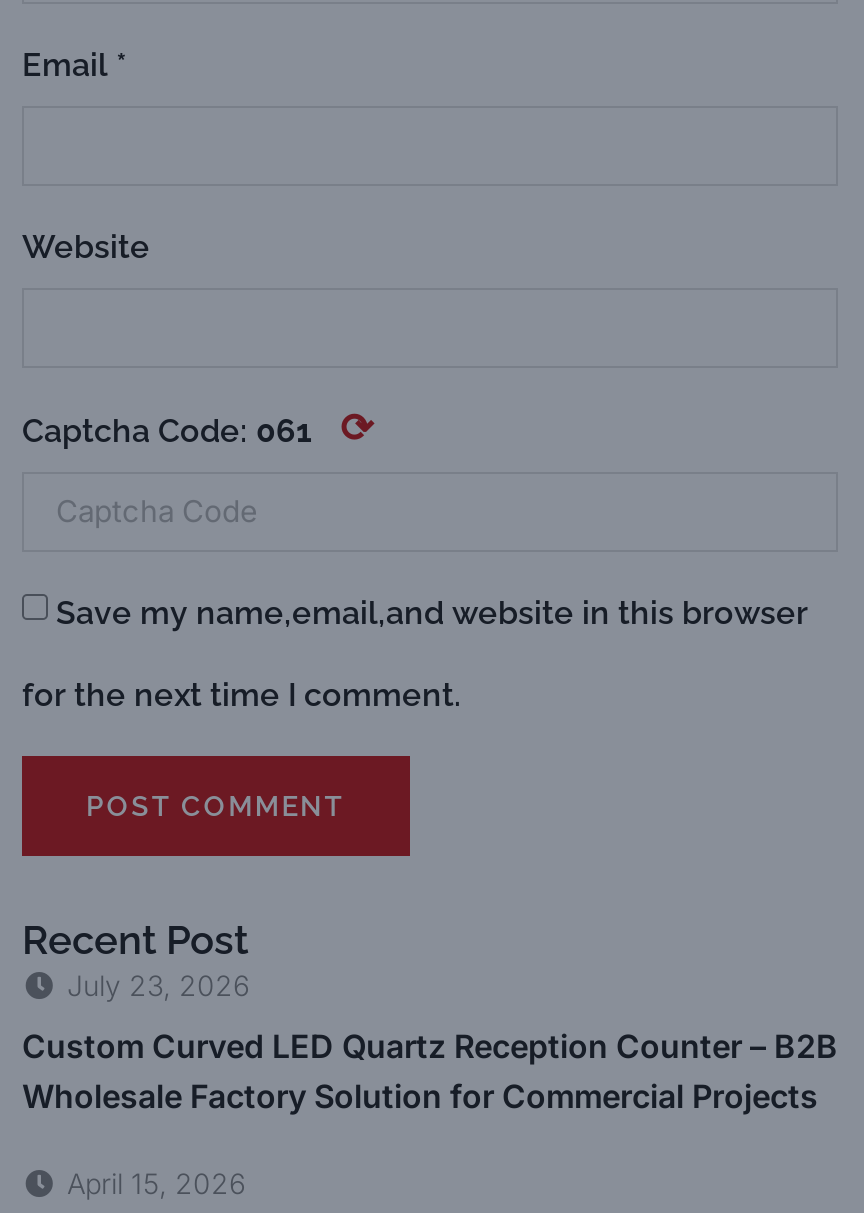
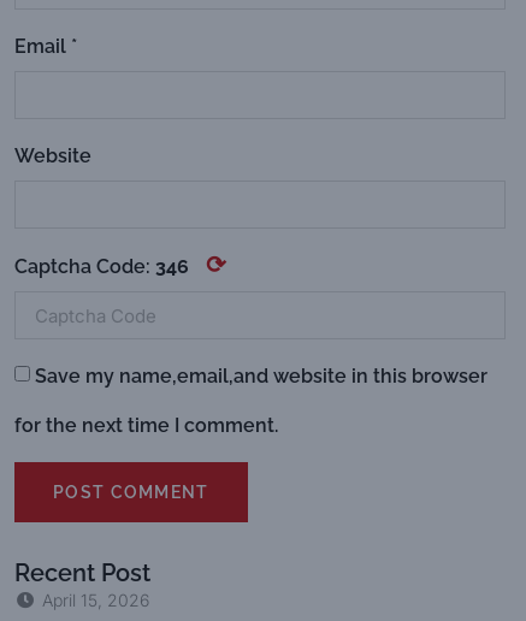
[22,411,312,449] Captcha Code: 061 -> [14,255,189,278] Captcha Code: 346
[22,967,838,1115] July 23, 2026 | Custom Curved LED Quartz Reception Counter – B2B | Wholesale Factory Solution for Commercial Projects -> none

